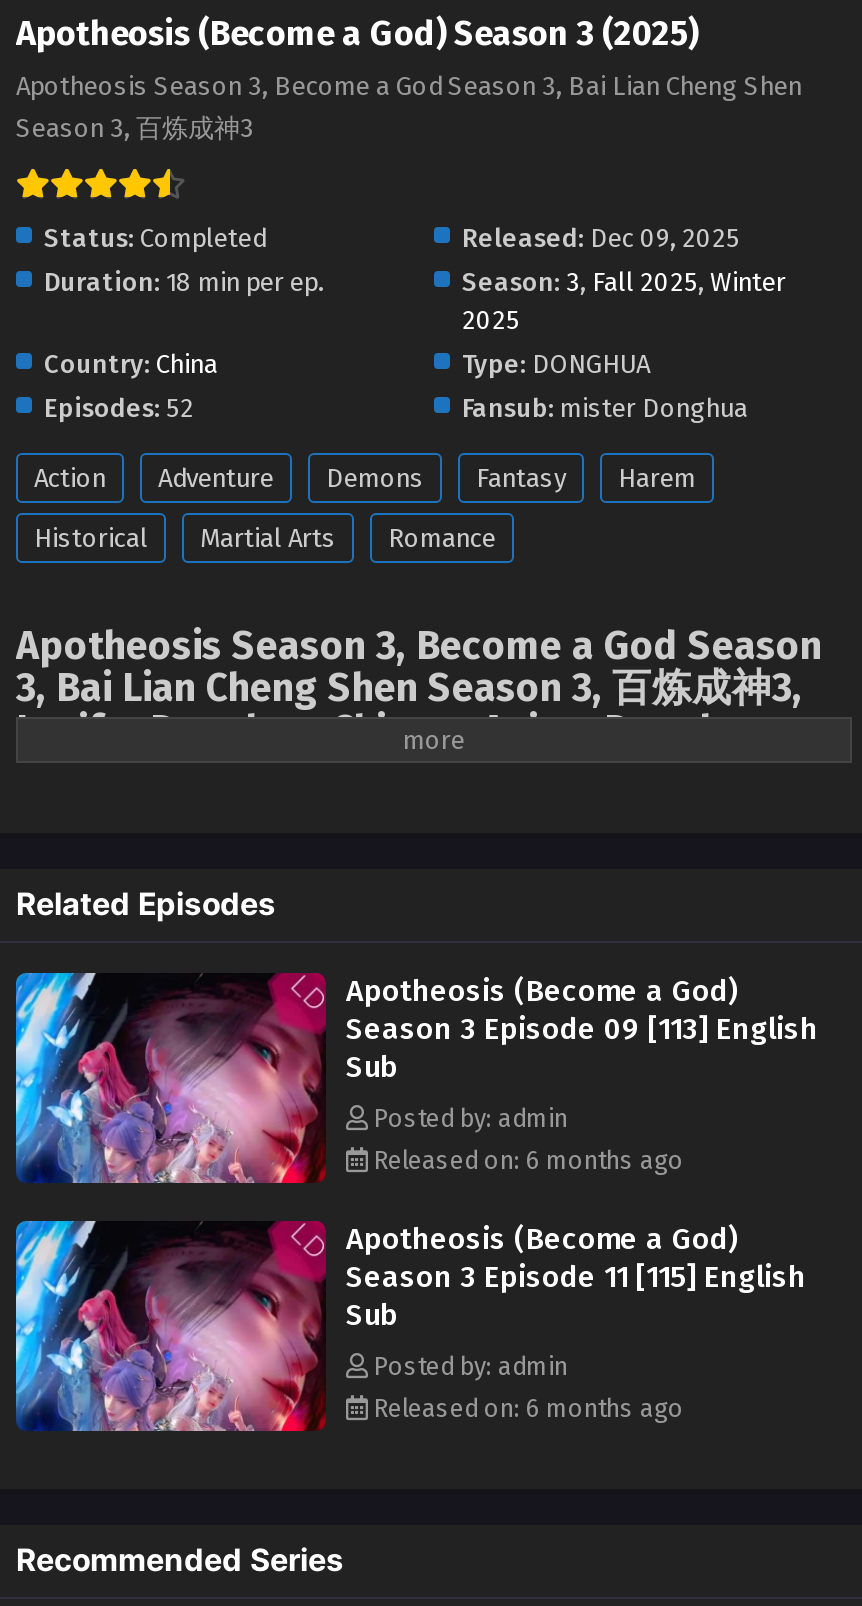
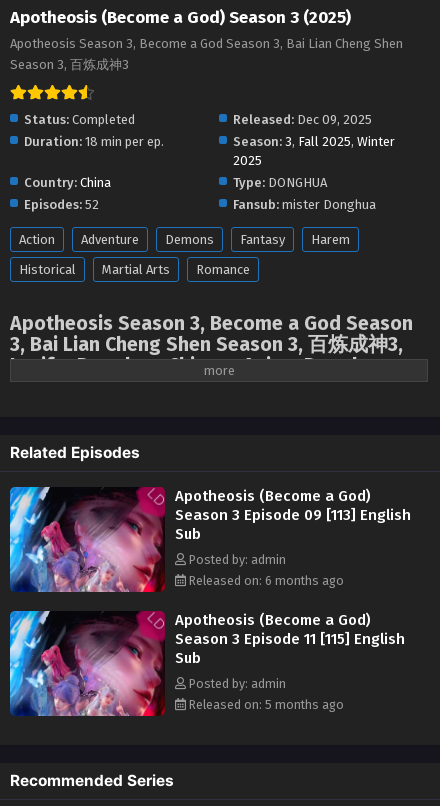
[368,1393,684,1423] Released on: 6 months ago -> [186,697,344,712] Released on: 5 months ago

